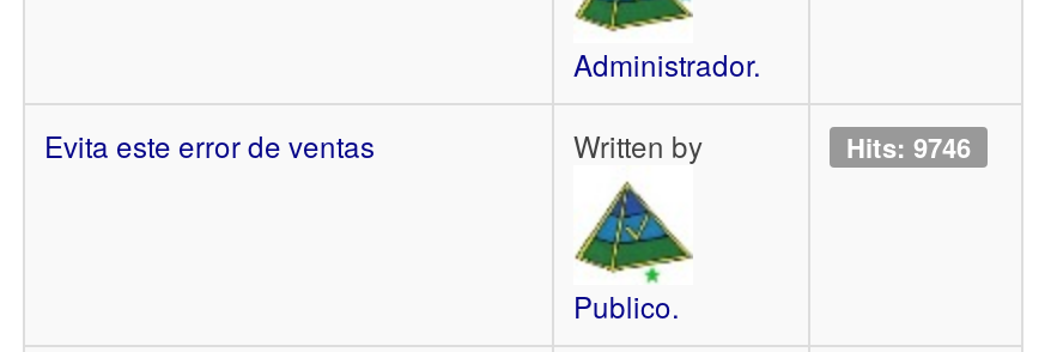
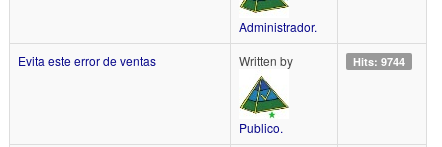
[846,129,971,165] Hits: 9746 -> [353,54,405,69] Hits: 9744

